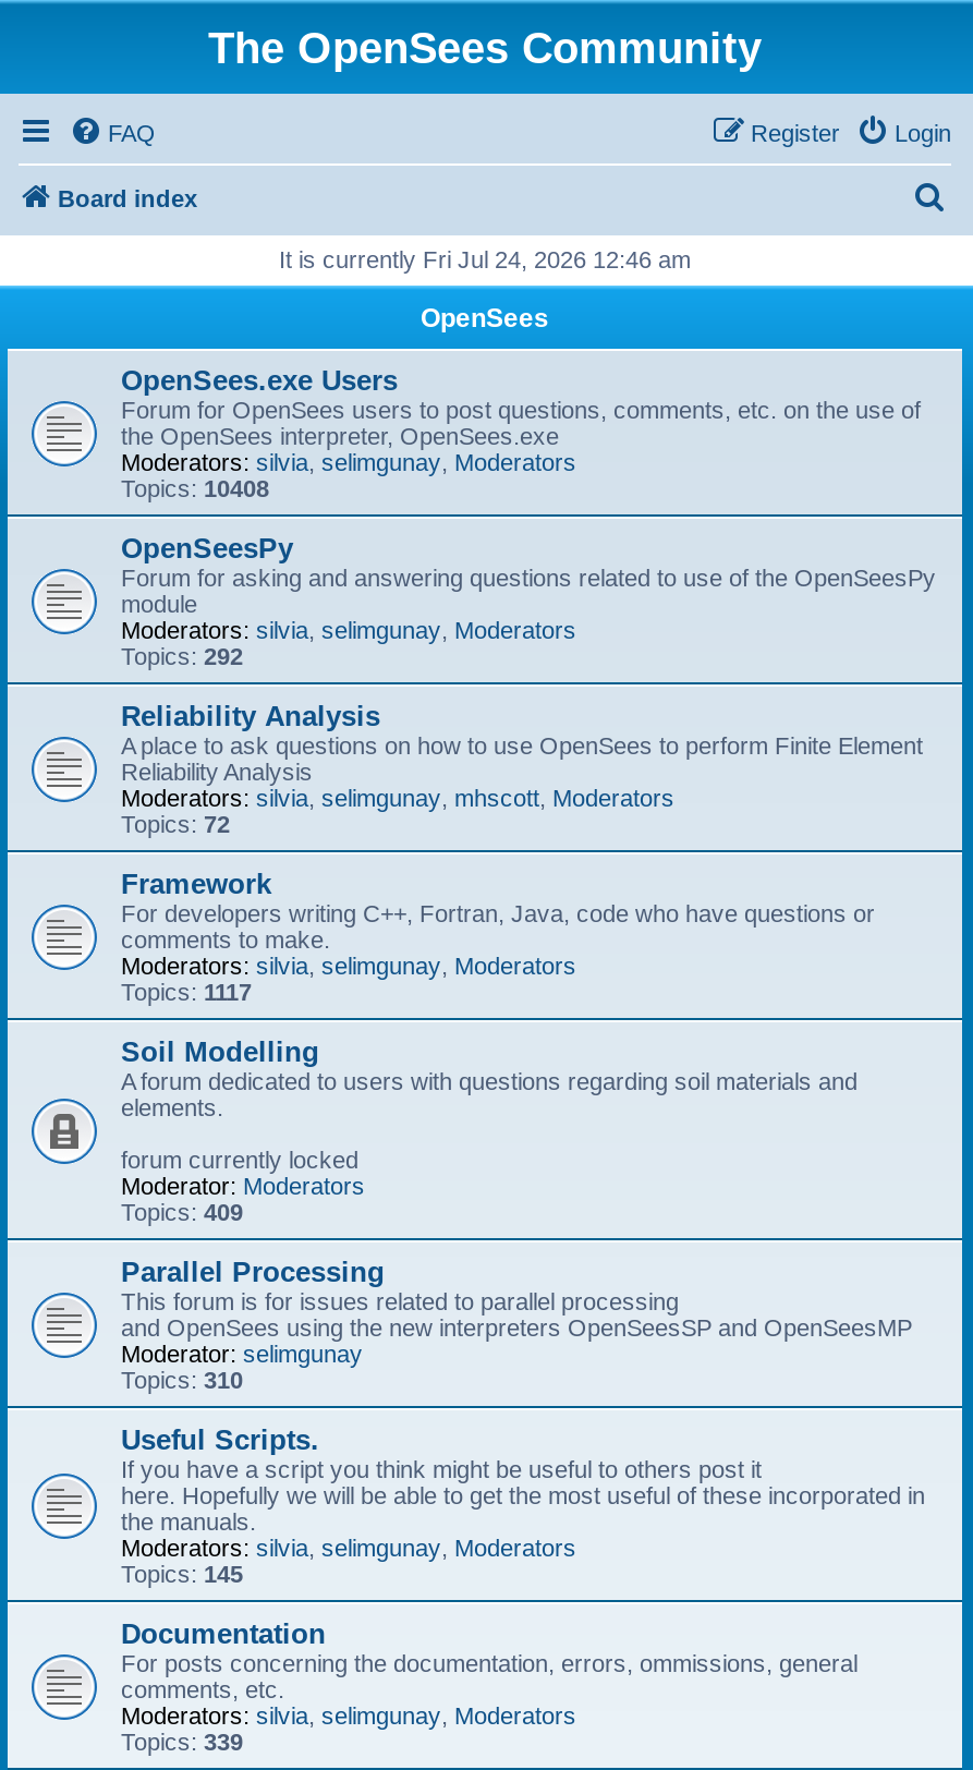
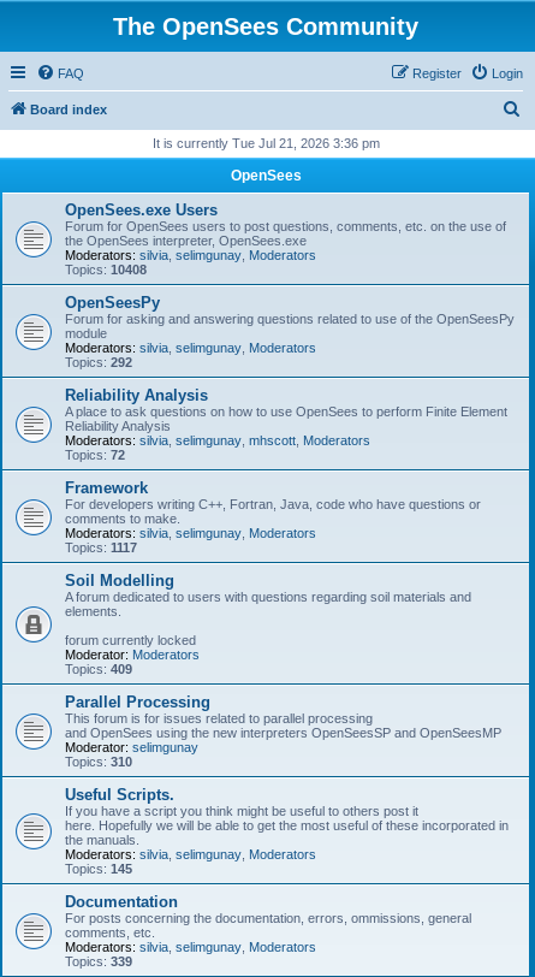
[279,246,691,272] It is currently Fri Jul 24, 2026 12:46 am -> [152,136,379,150] It is currently Tue Jul 21, 2026 3:36 pm

